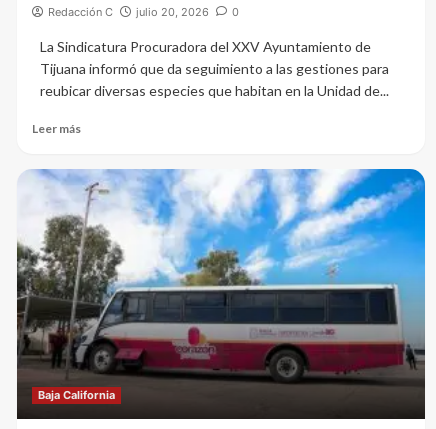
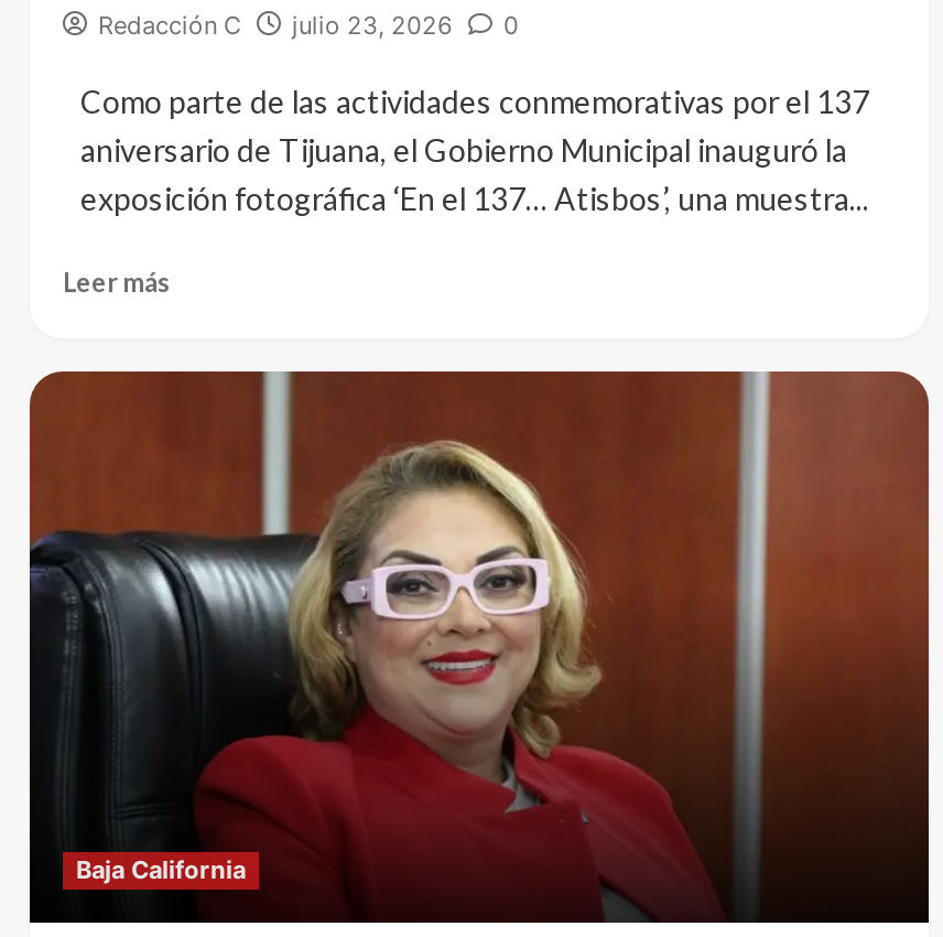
[48,5,239,19] Redacción C julio 20, 2026 0 -> [98,11,519,42] Redacción C julio 23, 2026 0
[40,38,389,99] La Sindicatura Procuradora del XXV Ayuntamiento de | Tijuana informó que da seguimiento a las gestiones para | reubicar diversas especies que habitan en la Unidad de... -> [80,84,869,218] Como parte de las actividades conmemorativas por el 137 | aniversario de Tijuana, el Gobierno Municipal inauguró la | exposición fotográfica ‘En el 137… Atisbos’, una muestra...
[16,168,426,420] [image] -> [28,368,931,924] [image]

